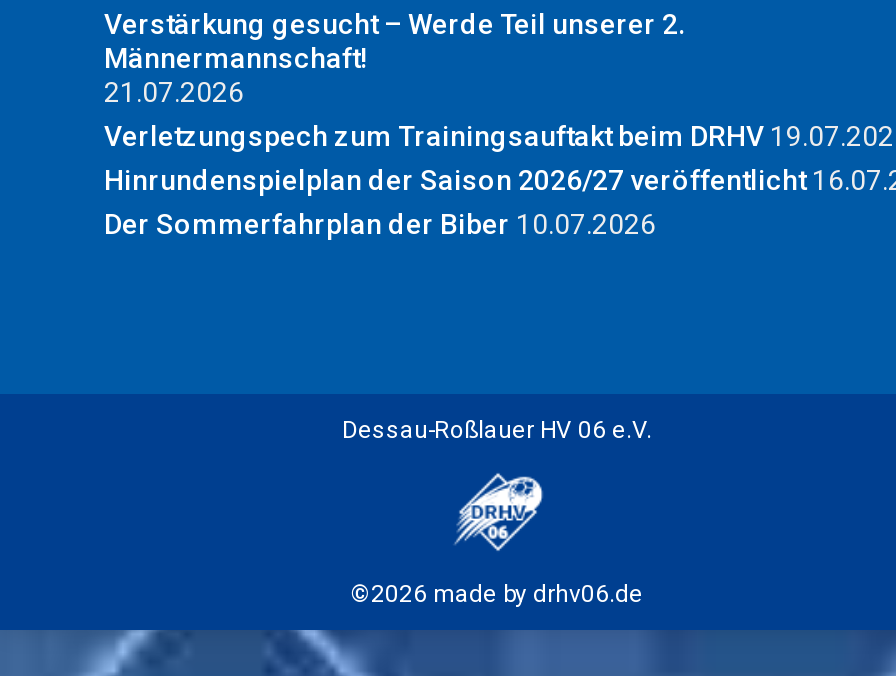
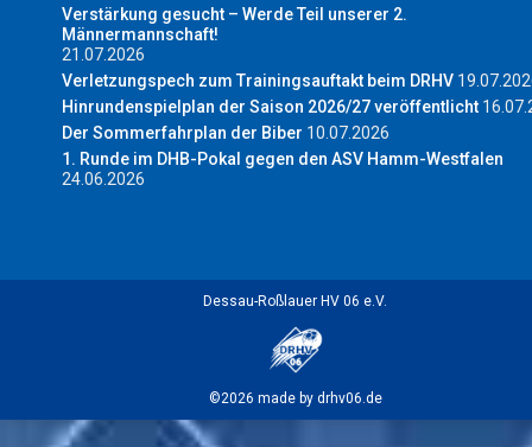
none -> [62,149,503,188] 1. Runde im DHB-Pokal gegen den ASV Hamm-Westfalen | 24.06.2026

